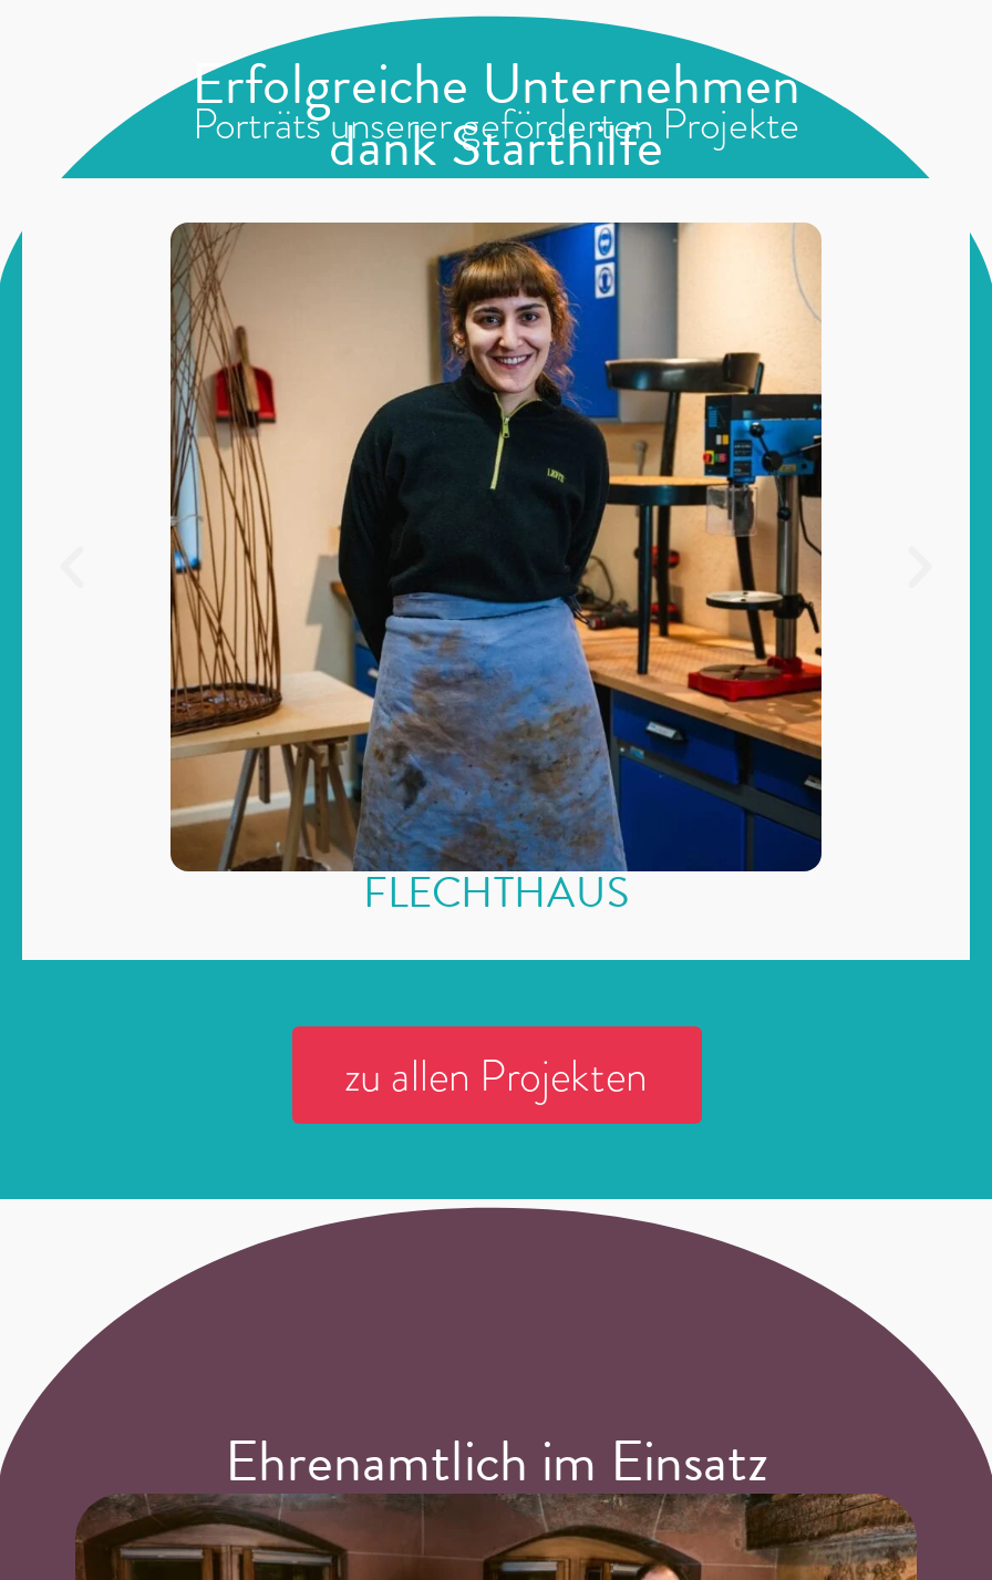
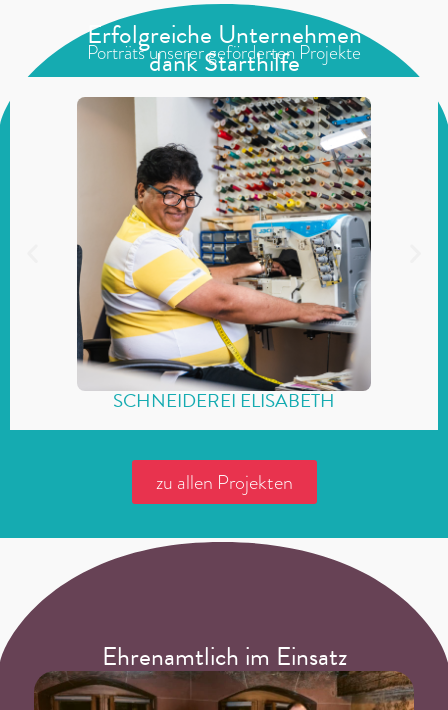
[168,220,824,925] [image] | FLECHTHAUS -> [76,96,372,415] [image] | SCHNEIDEREI ELISABETH

